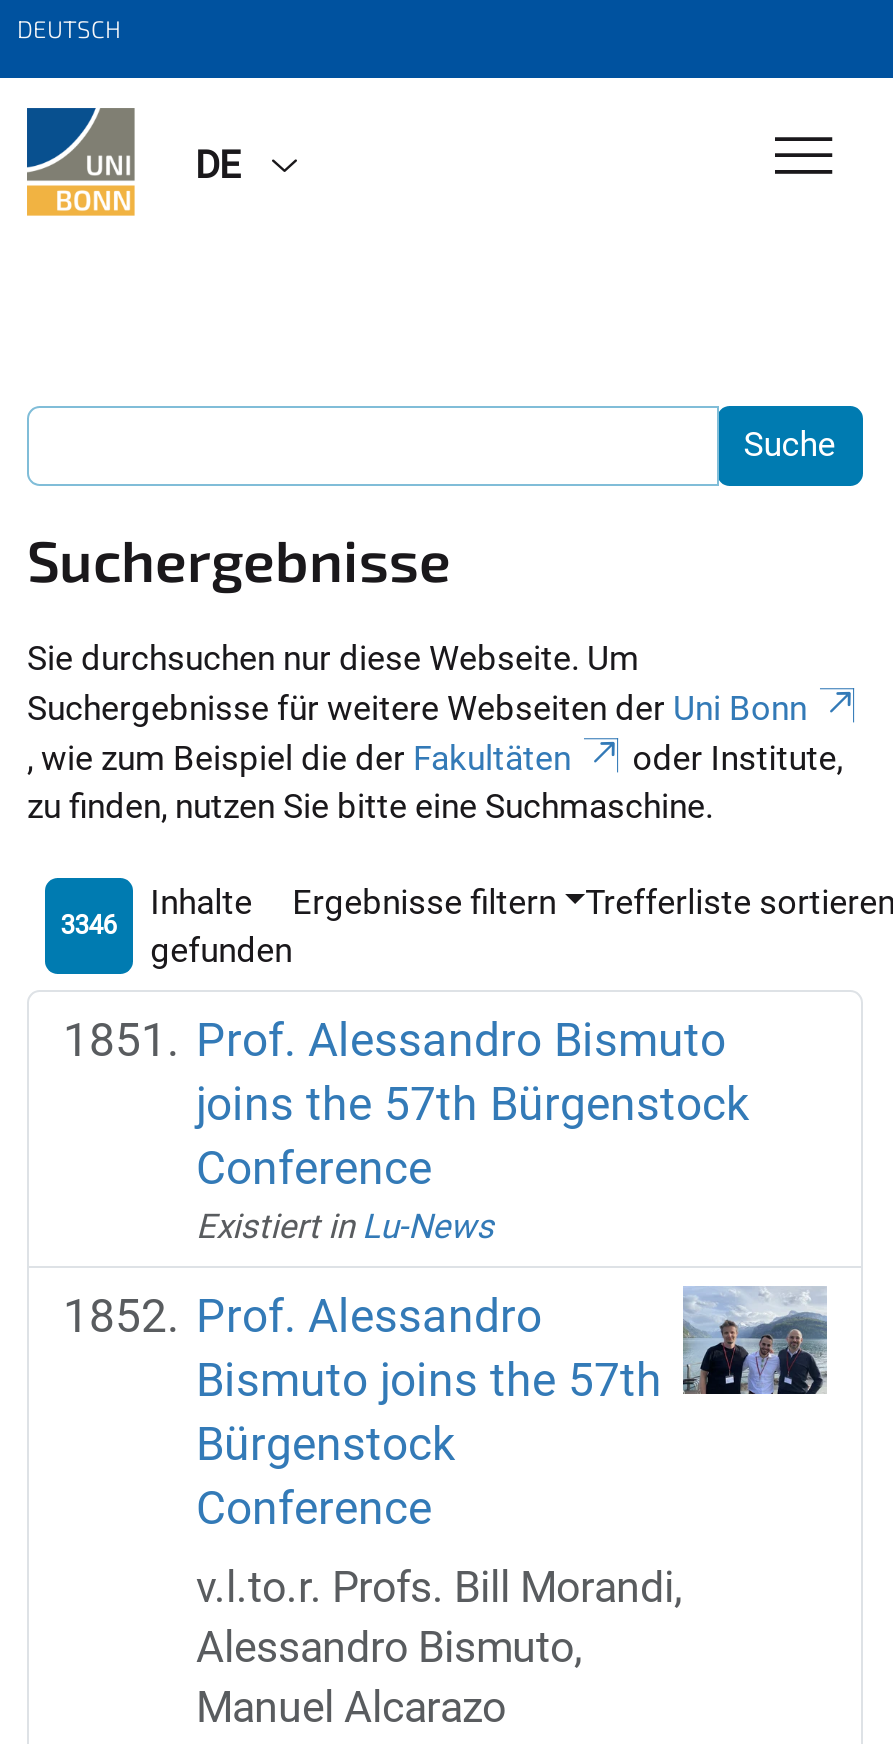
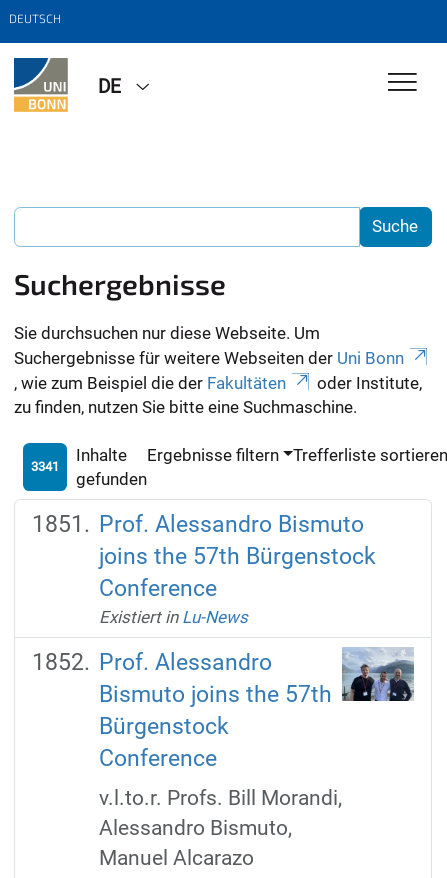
[61,910,117,940] 3346 -> [31,459,59,474] 3341

